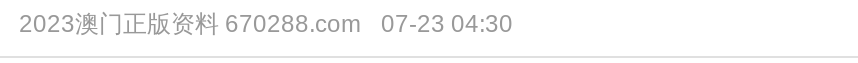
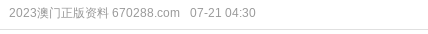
[19,10,513,38] 2023澳门正版资料 670288.com 07-23 04:30 -> [9,6,256,20] 2023澳门正版资料 670288.com 07-21 04:30

